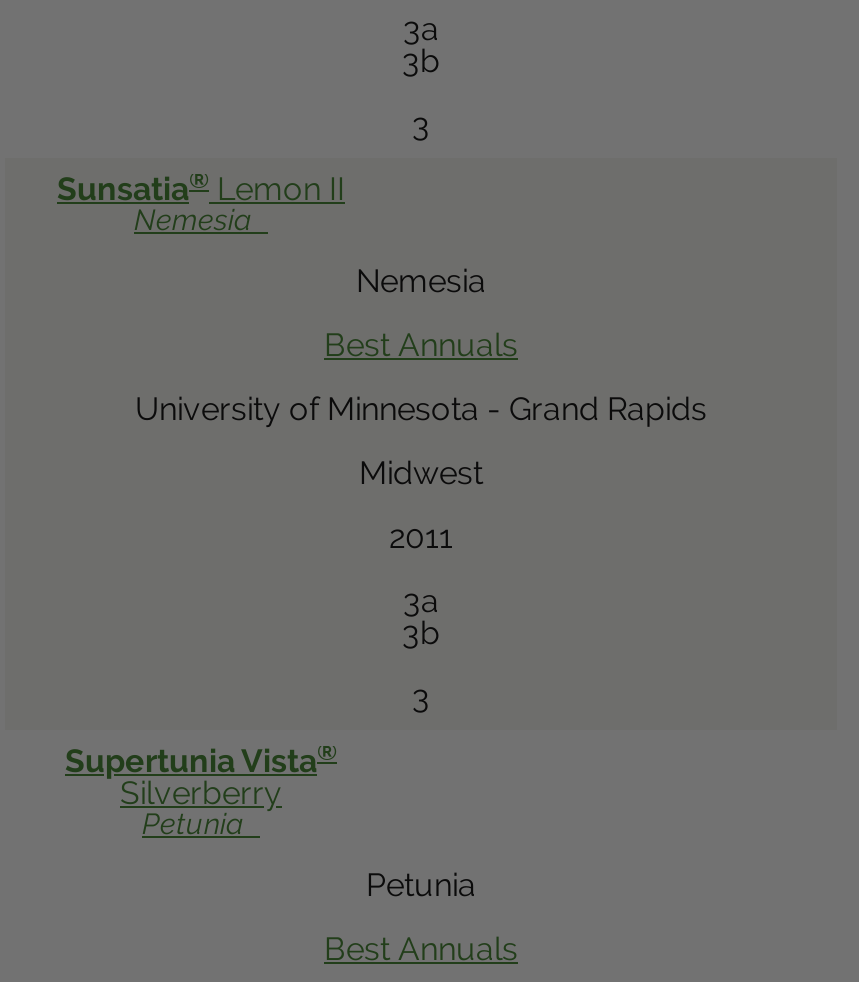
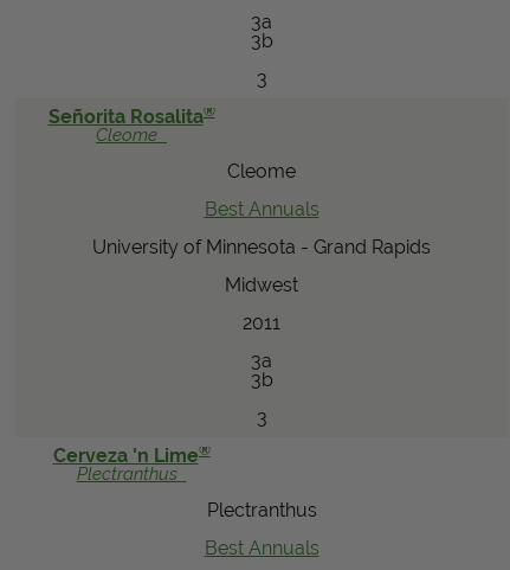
[57,167,345,237] Sunsatia® Lemon II | Nemesia -> [48,103,215,145] Señorita Rosalita® | Cleome
[356,263,486,301] Nemesia -> [227,160,296,183] Cleome
[65,739,337,841] Supertunia Vista® | Silverberry | Petunia -> [53,442,210,484] Cerveza 'n Lime® | Plectranthus
[366,867,476,905] Petunia -> [206,499,317,522] Plectranthus

